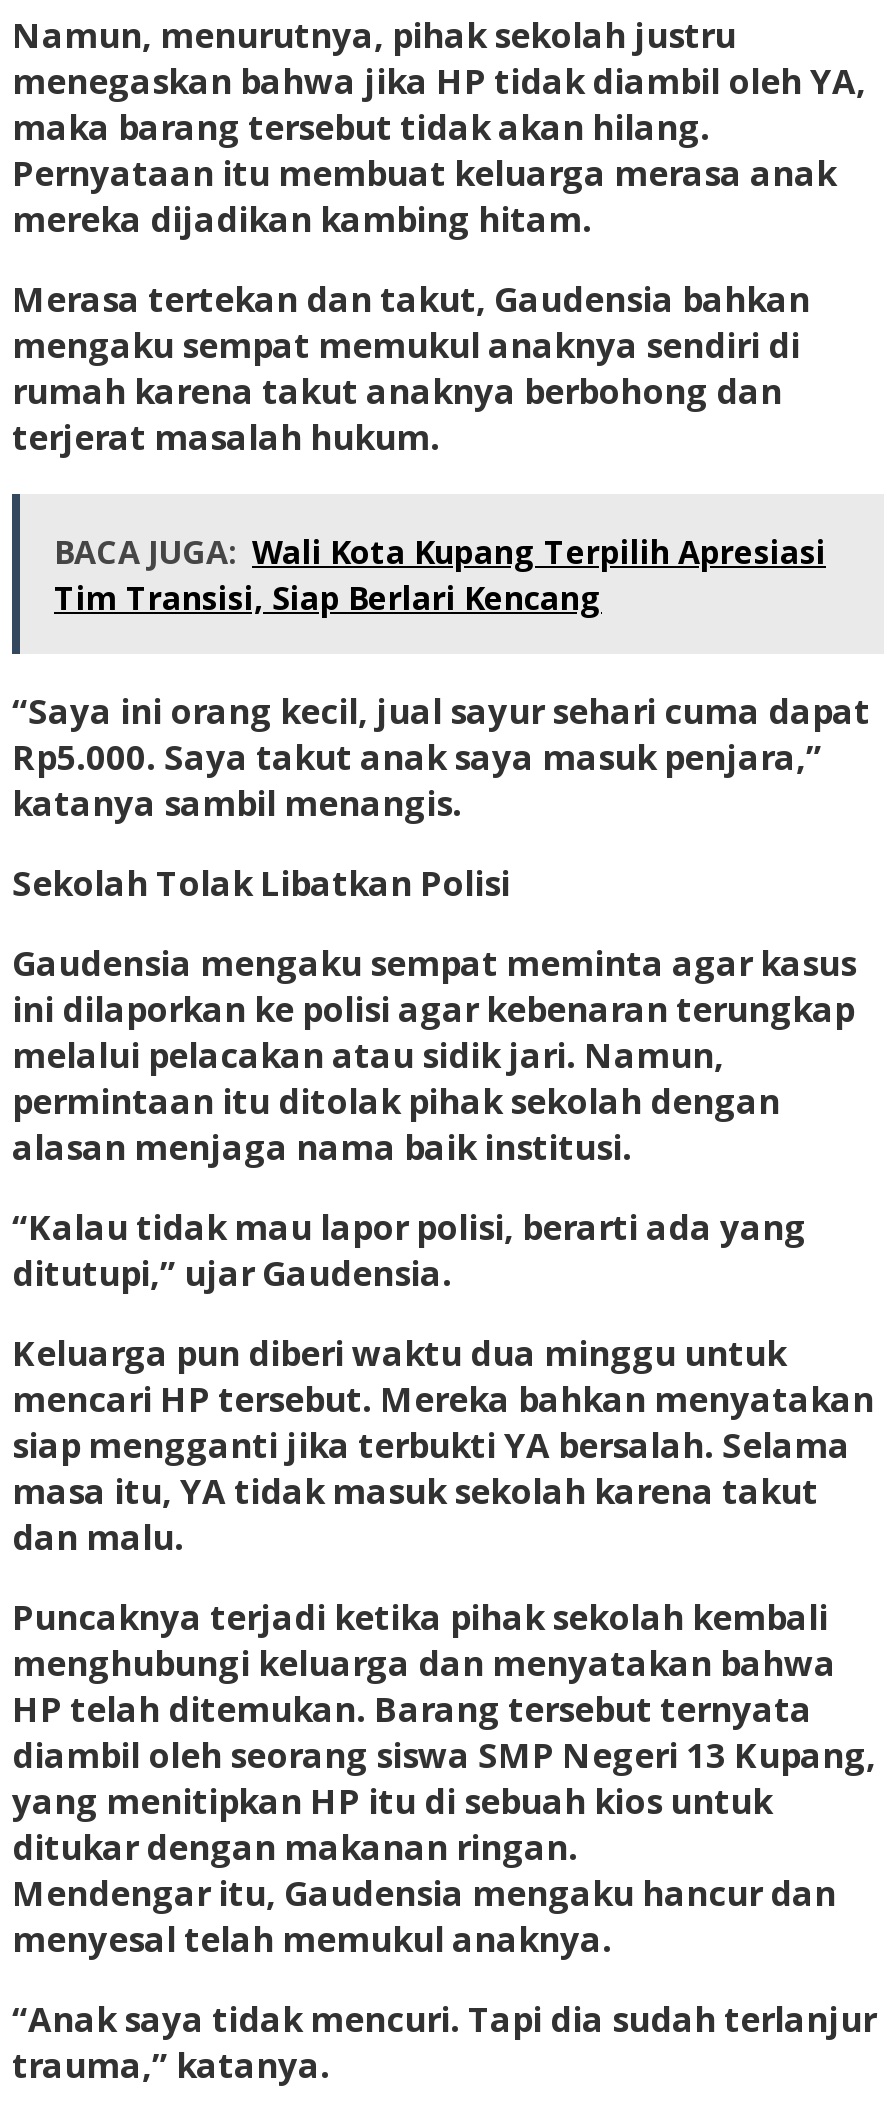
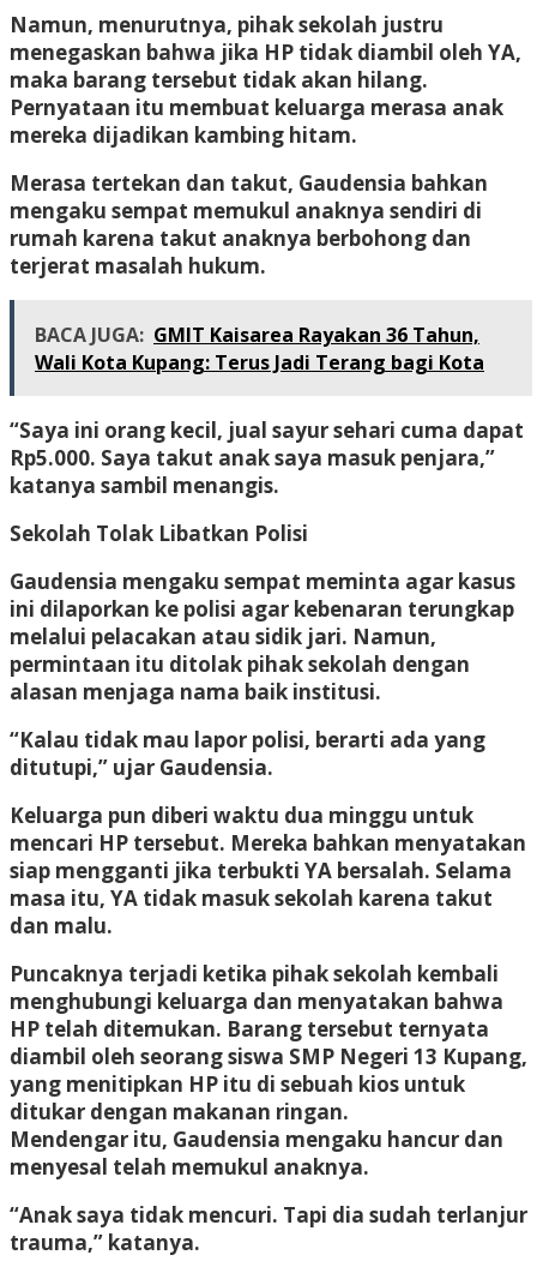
[54,530,826,620] BACA JUGA: Wali Kota Kupang Terpilih Apresiasi | Tim Transisi, Siap Berlari Kencang -> [35,321,484,375] BACA JUGA: GMIT Kaisarea Rayakan 36 Tahun, | Wali Kota Kupang: Terus Jadi Terang bagi Kota

